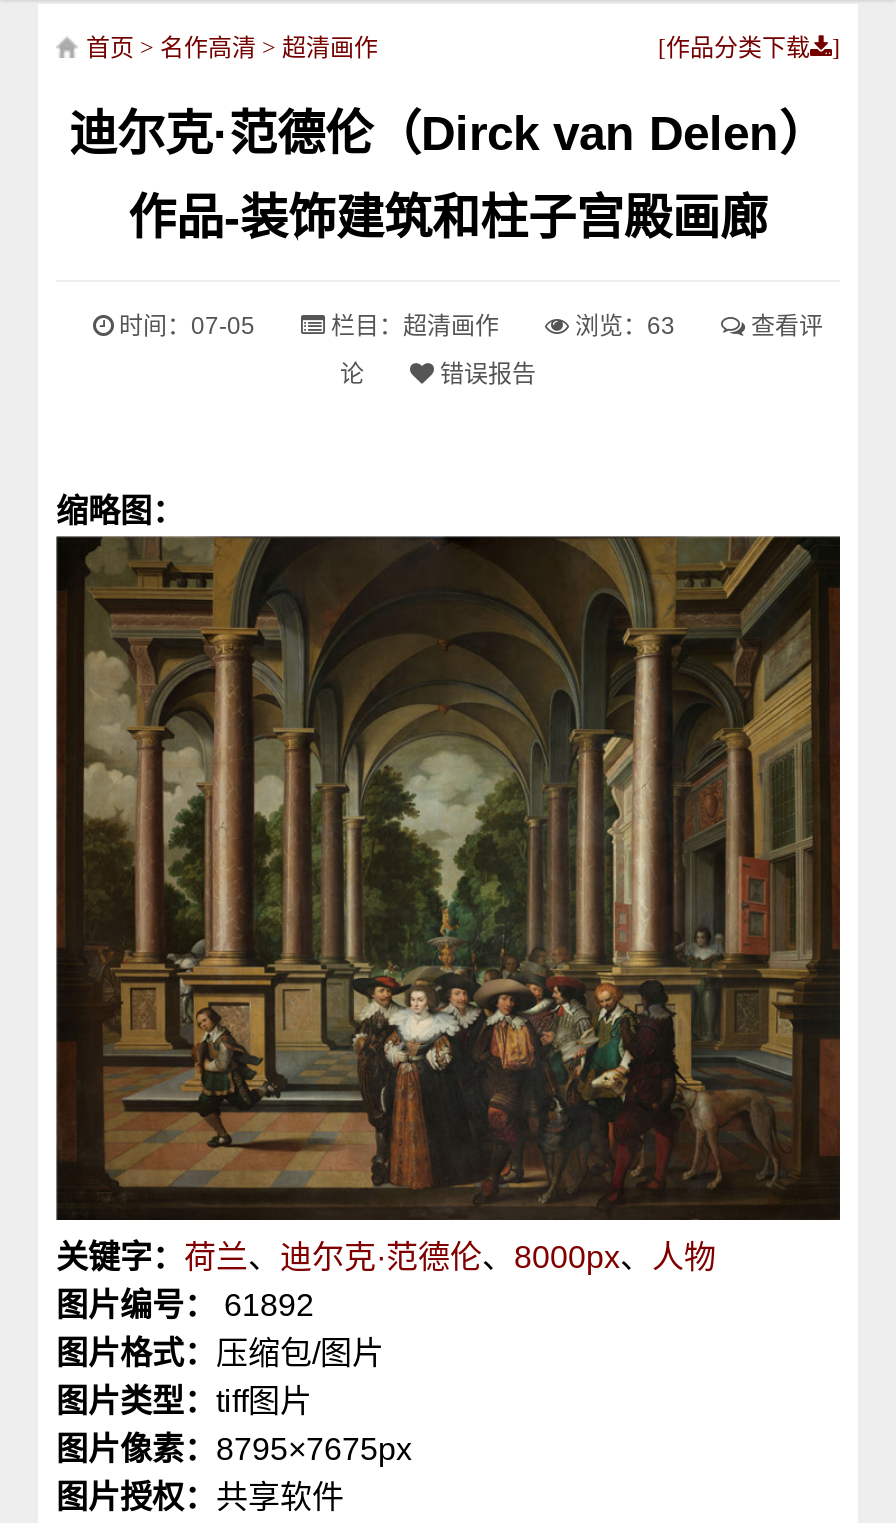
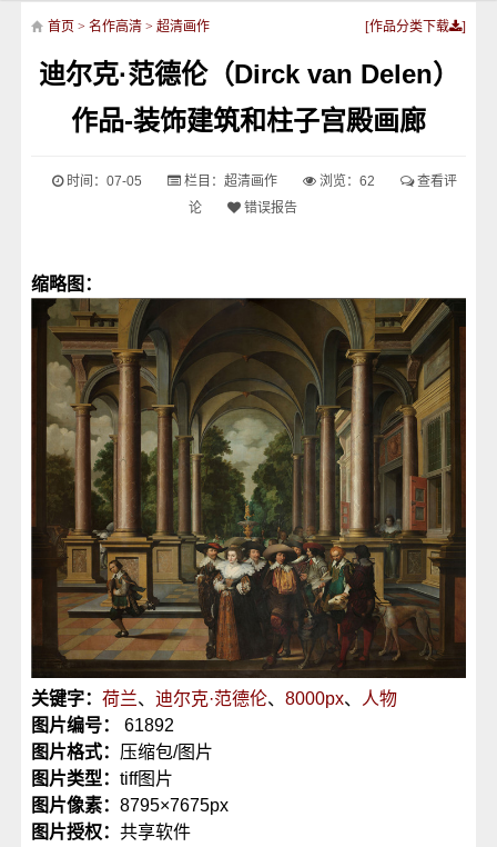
[569,313,681,341] 浏览：63 -> [316,174,378,189] 浏览：62

